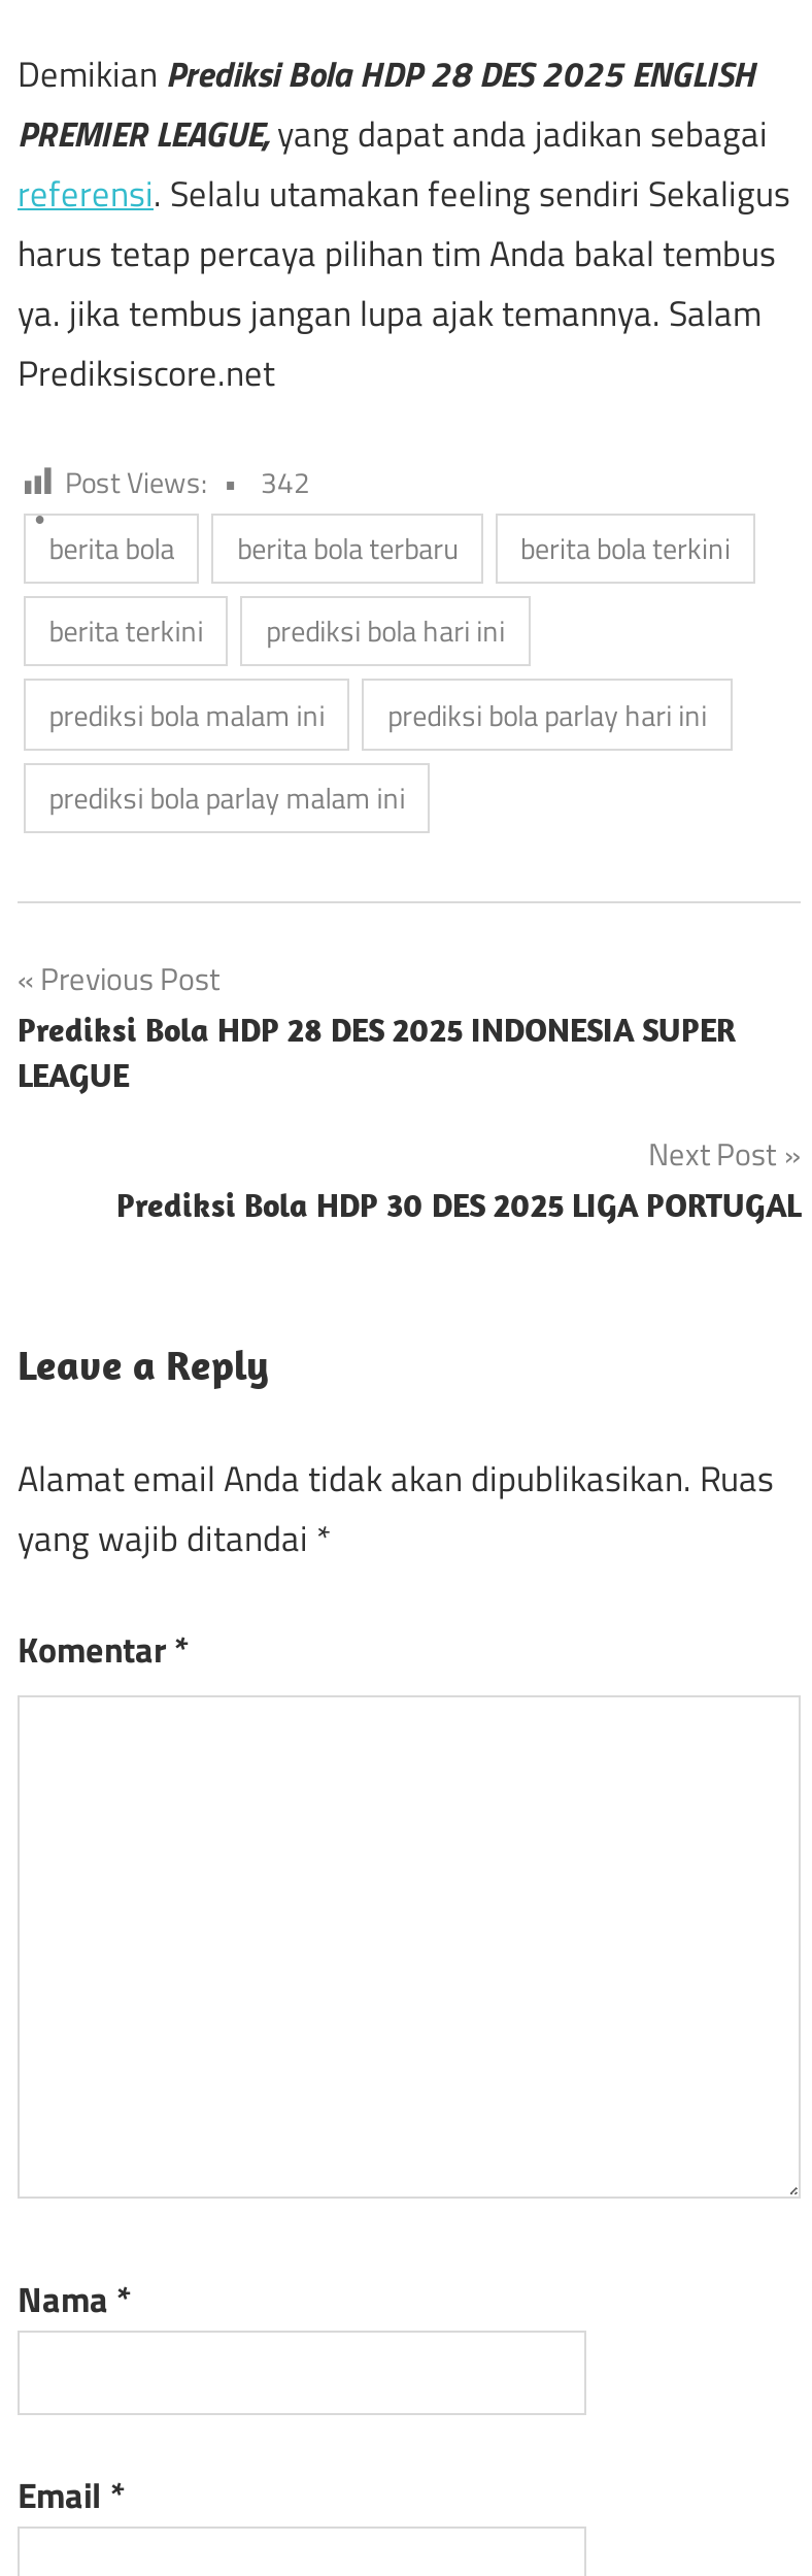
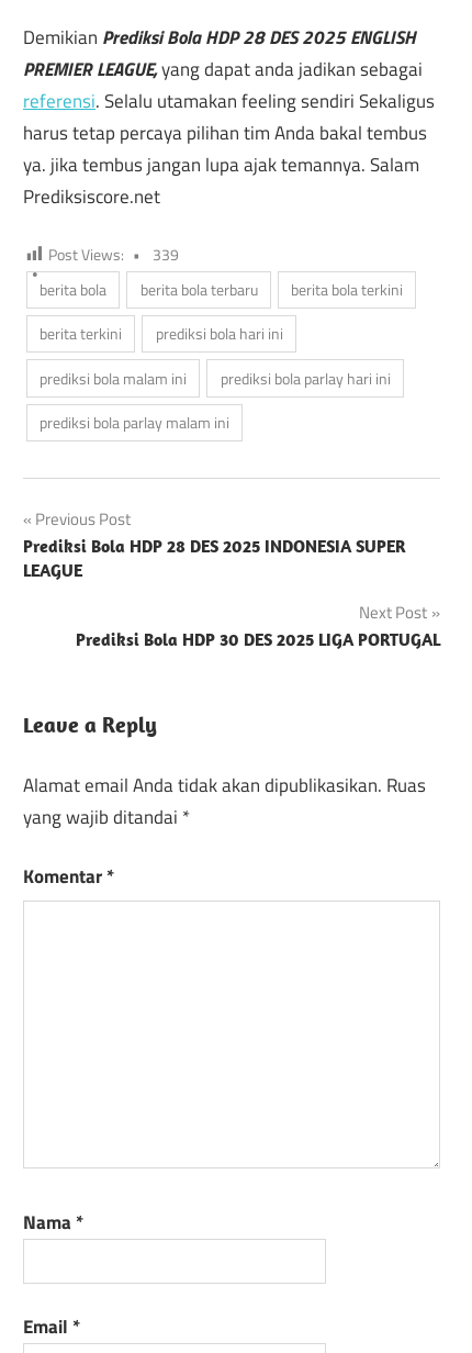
[65,459,310,502] Post Views: 342 -> [48,242,179,265] Post Views: 339

